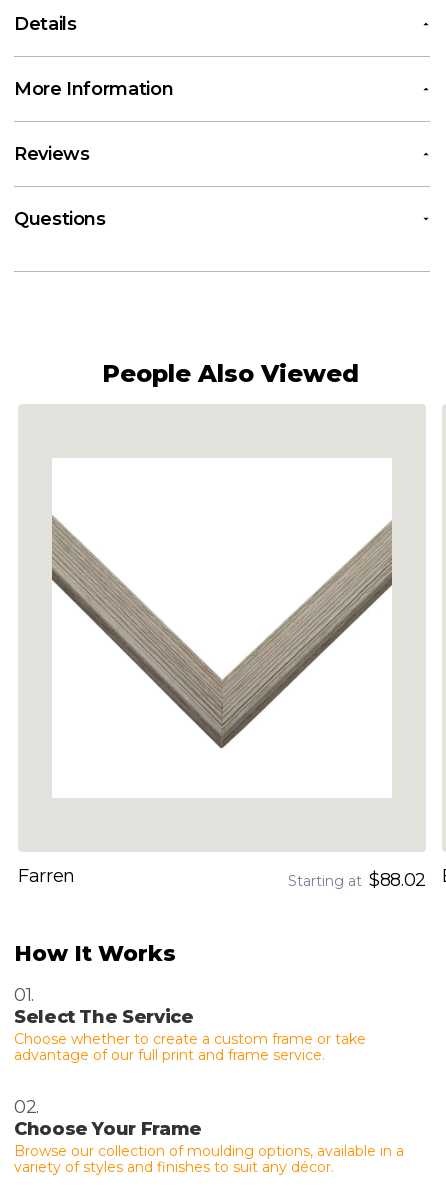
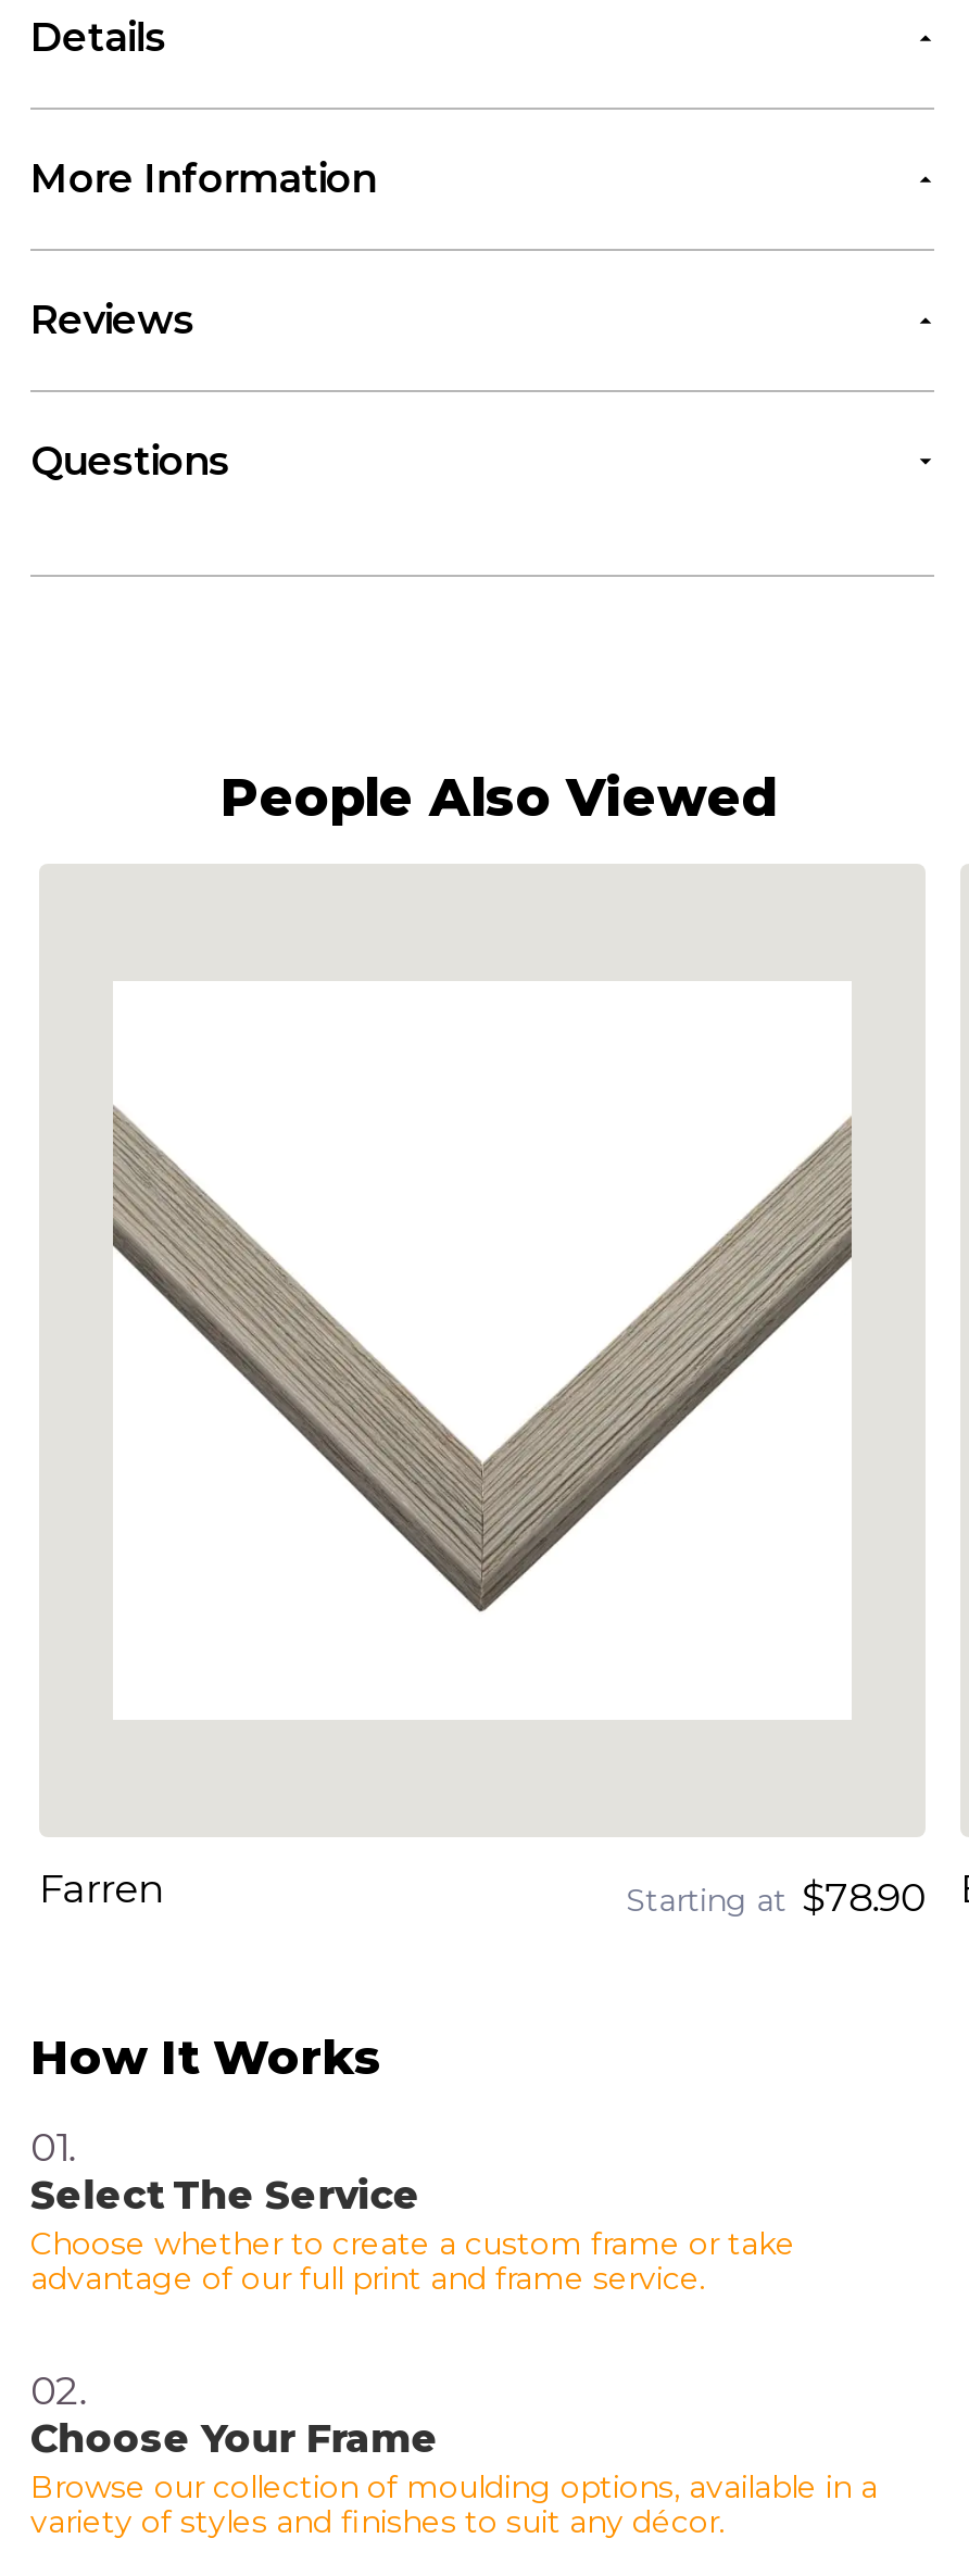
[288,869,426,891] Starting at $88.02 -> [626,1873,926,1921] Starting at $78.90

